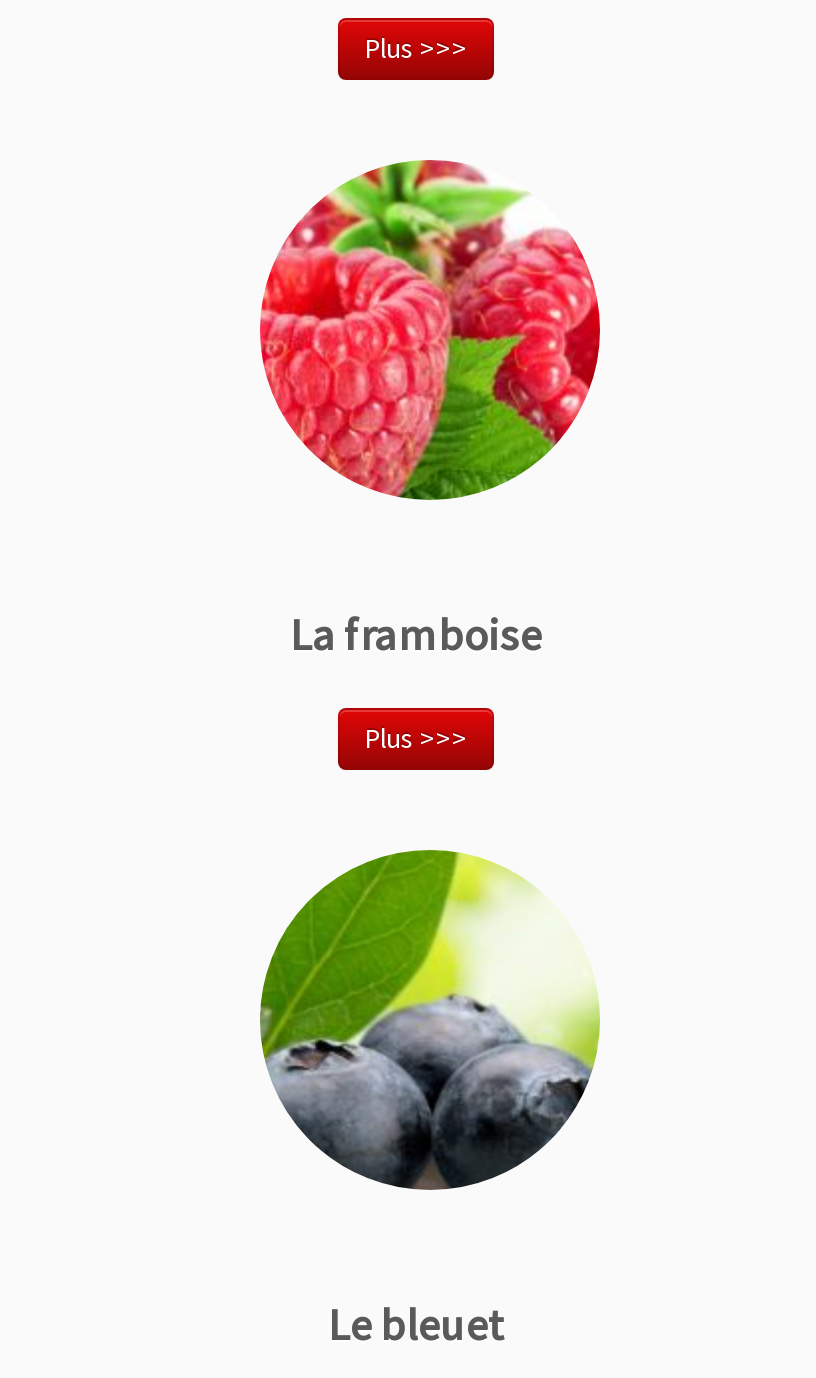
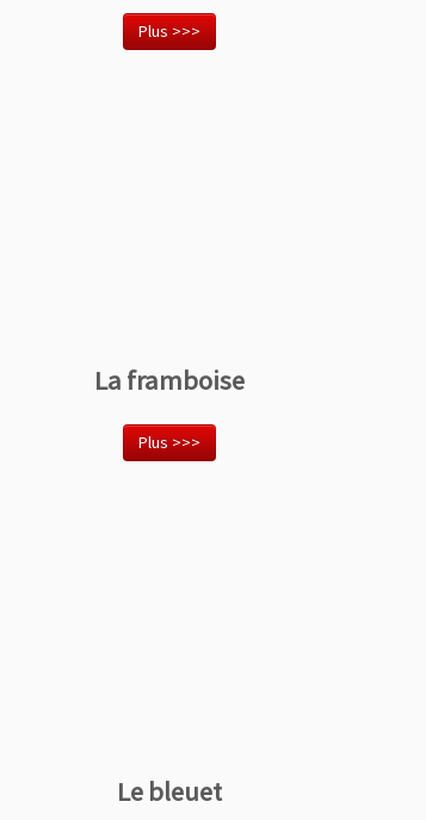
[258,158,602,502] [image] -> none
[258,848,602,1192] [image] -> none

